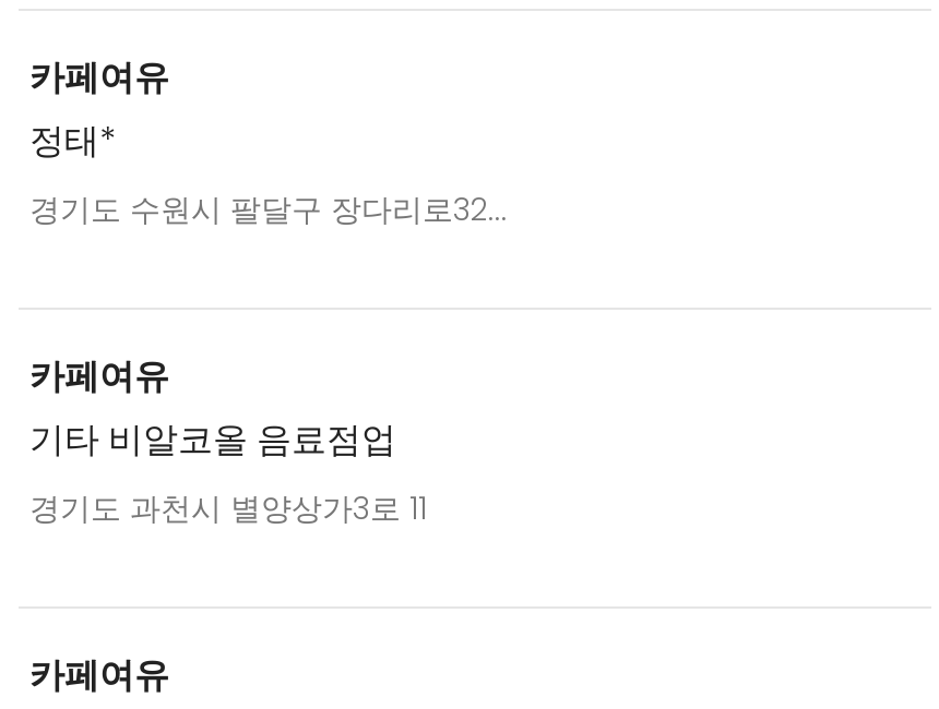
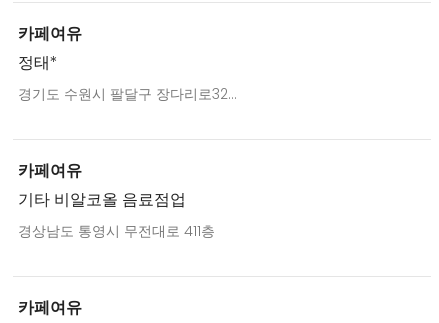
[29,486,427,530] 경기도 과천시 별양상가3로 11 -> [18,221,215,241] 경상남도 통영시 무전대로 411층

